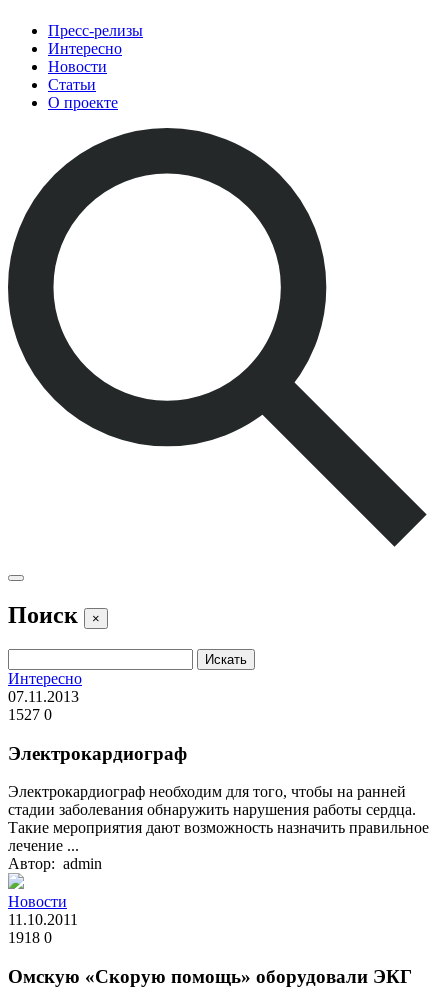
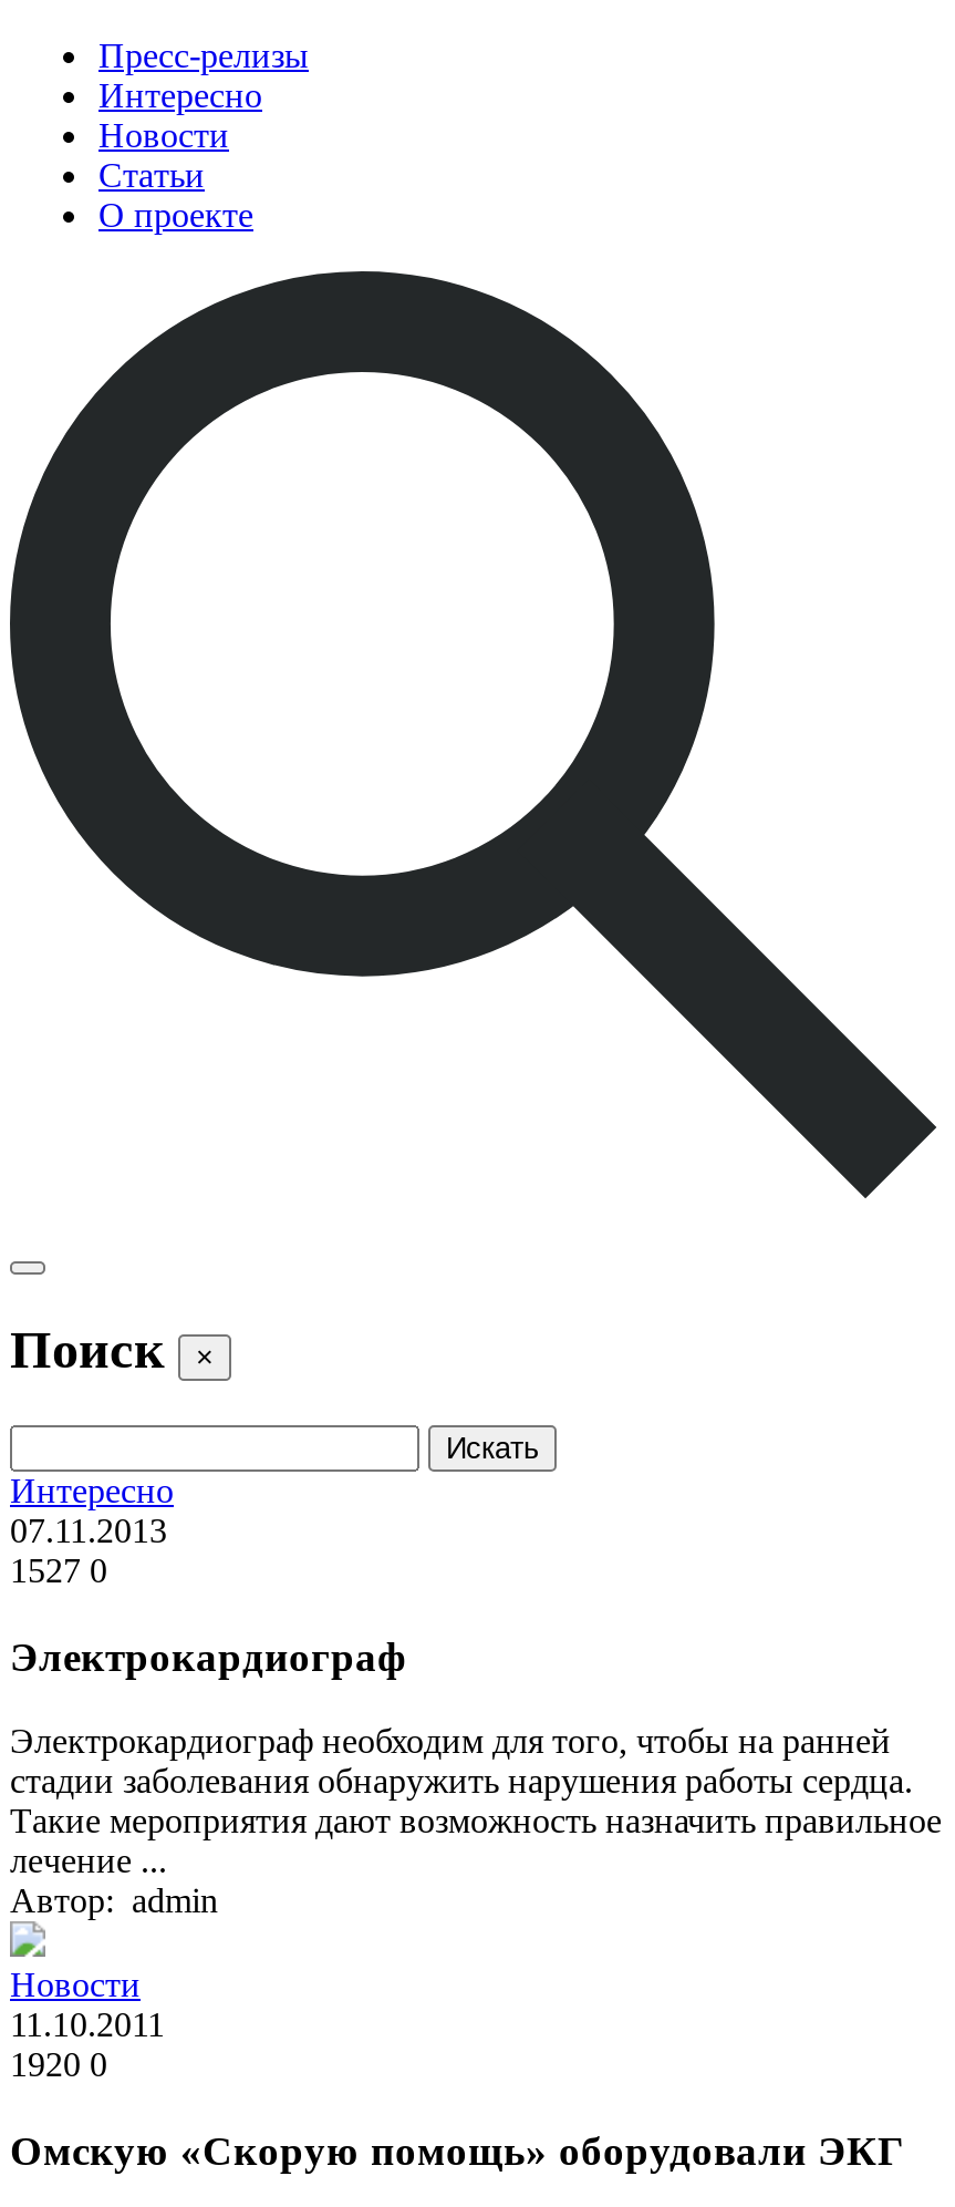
[8,929,52,946] 1918 0 -> [10,2046,107,2083] 1920 0

